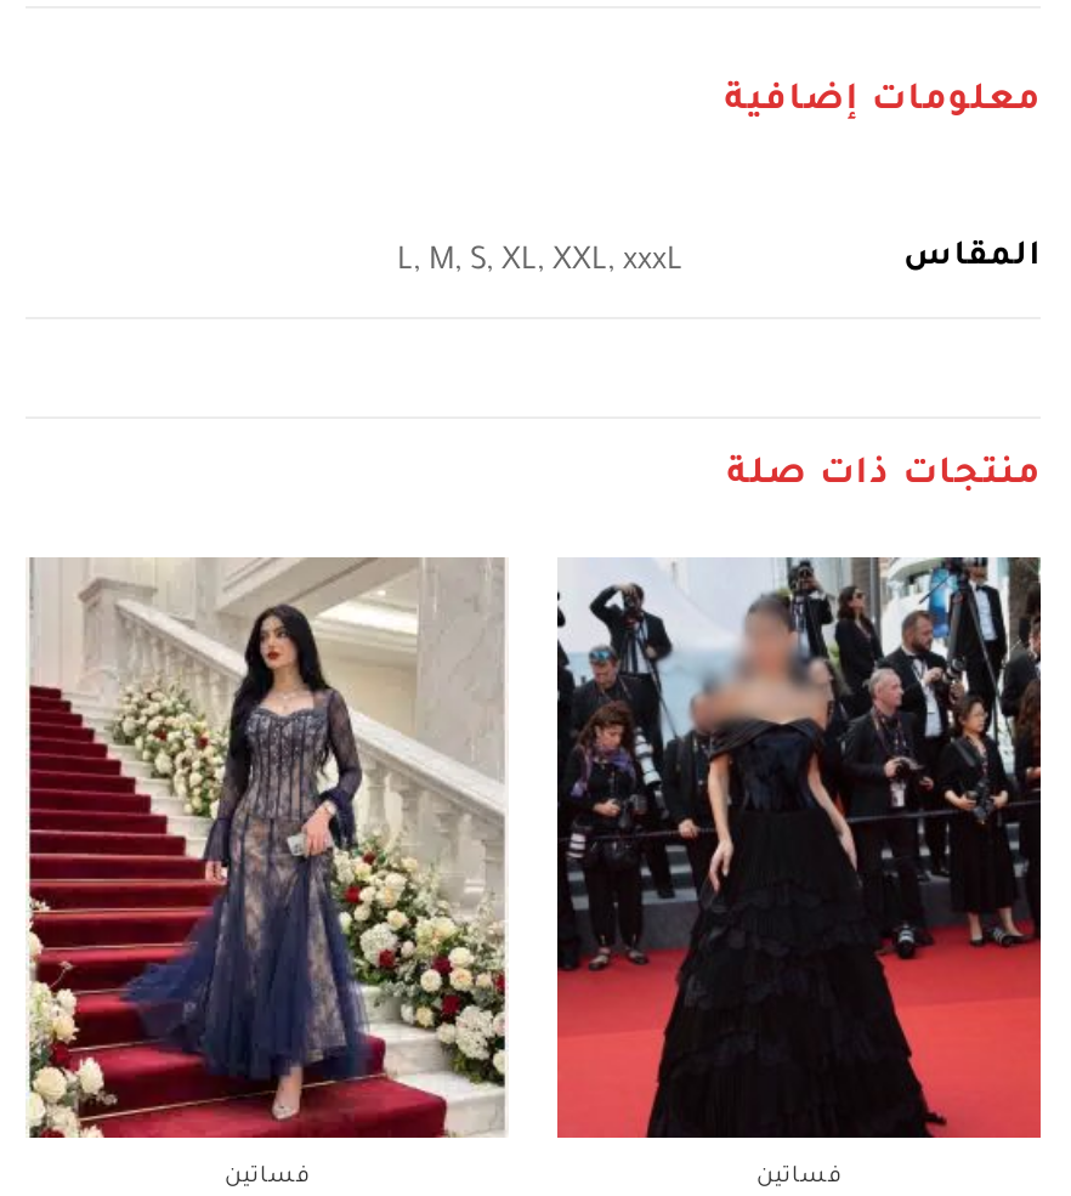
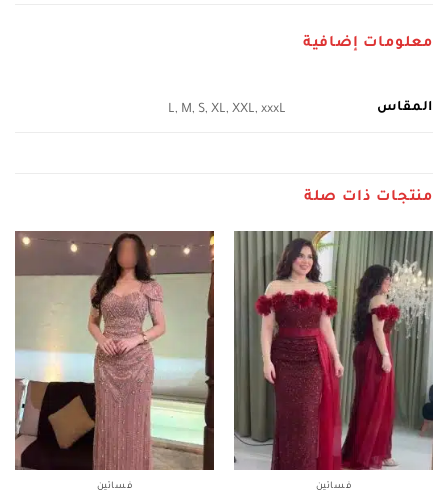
[25,557,509,1140] [image] -> [14,231,215,471] [image]
[555,557,1043,1140] [image] -> [233,230,434,471] [image]

